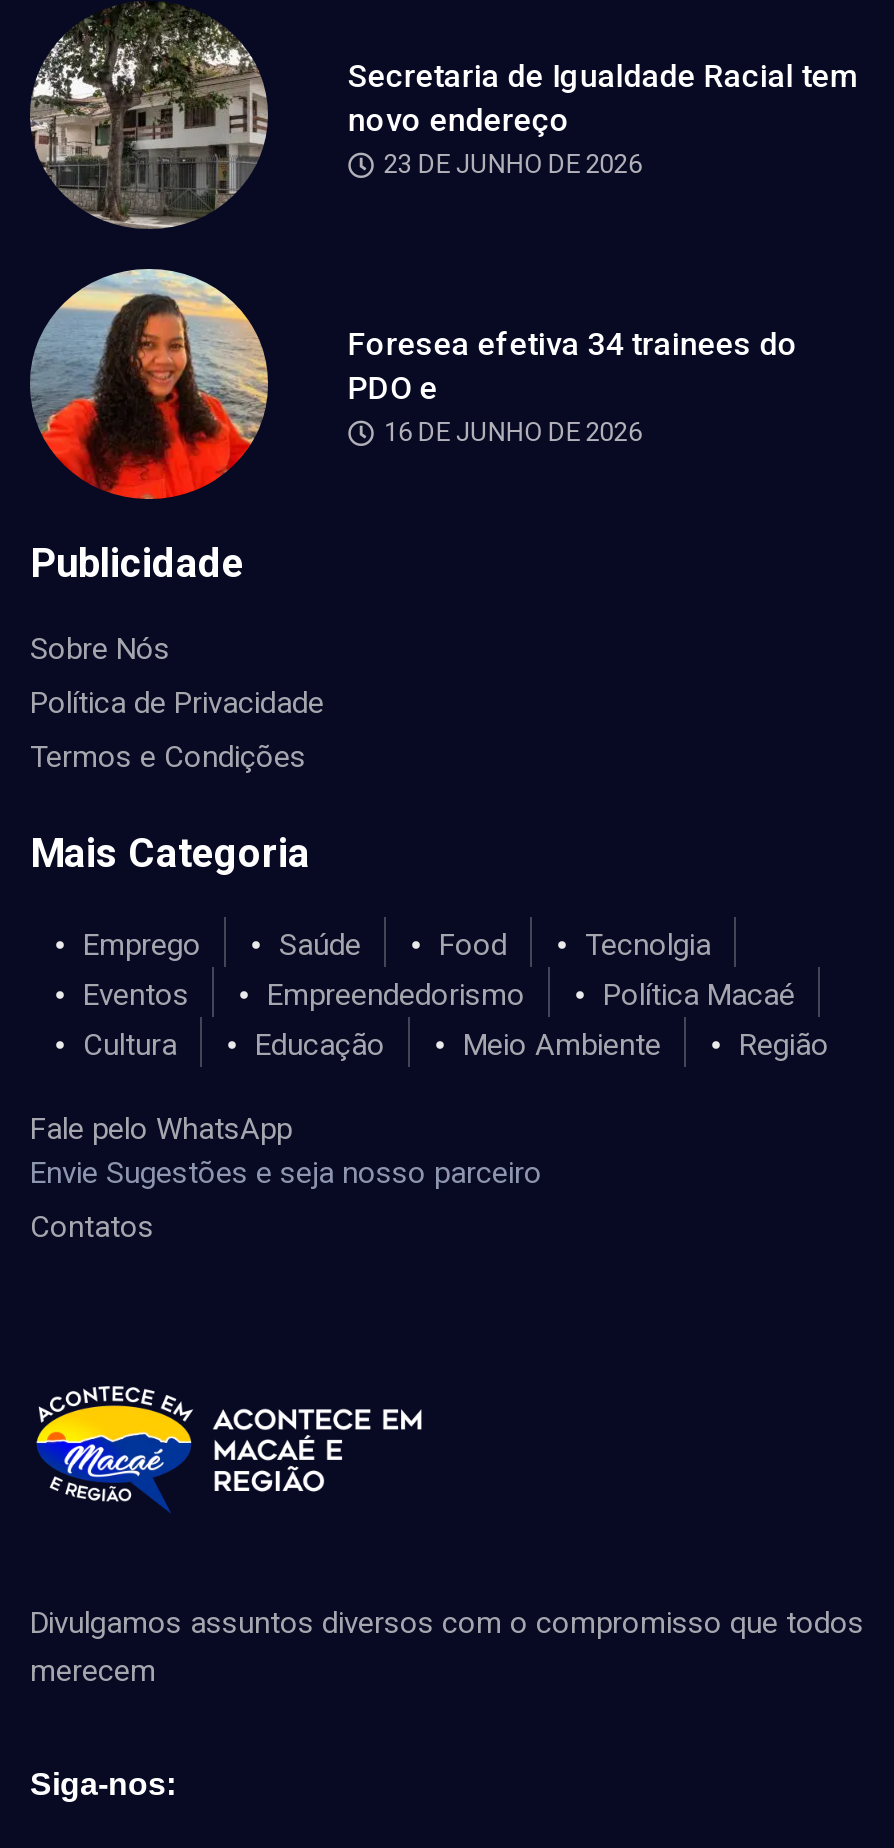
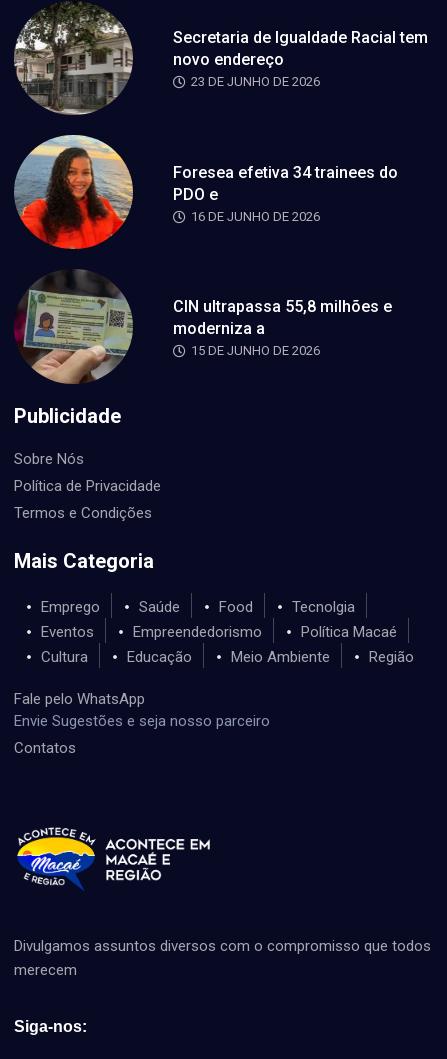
none -> [14,269,392,384] [image] | CIN ultrapassa 55,8 milhões e | moderniza a | 15 DE JUNHO DE 2026

